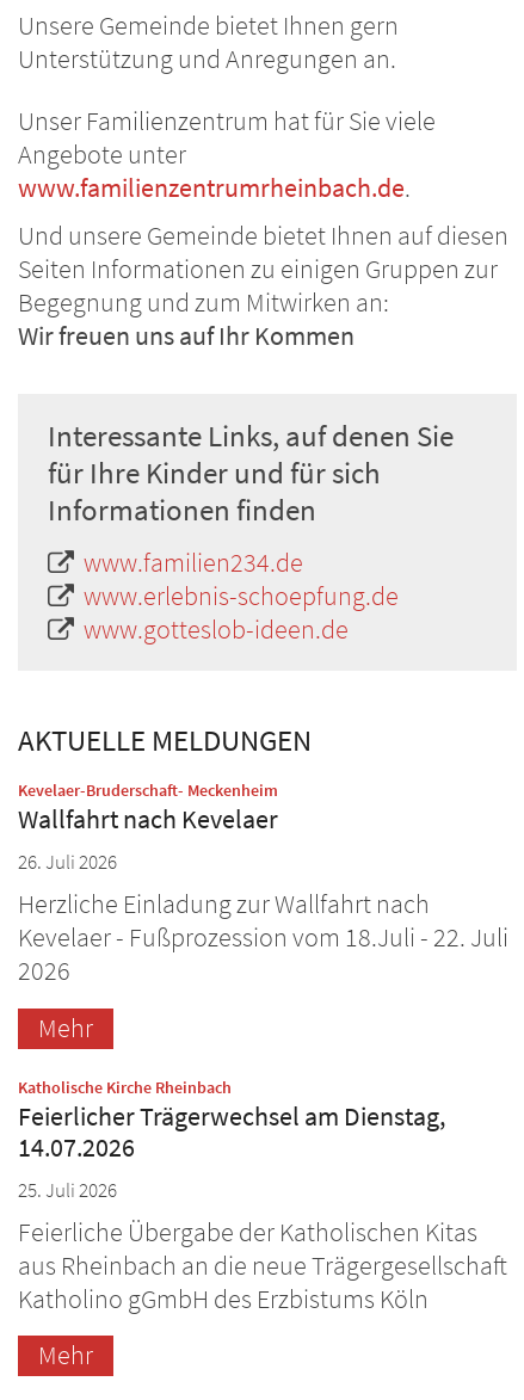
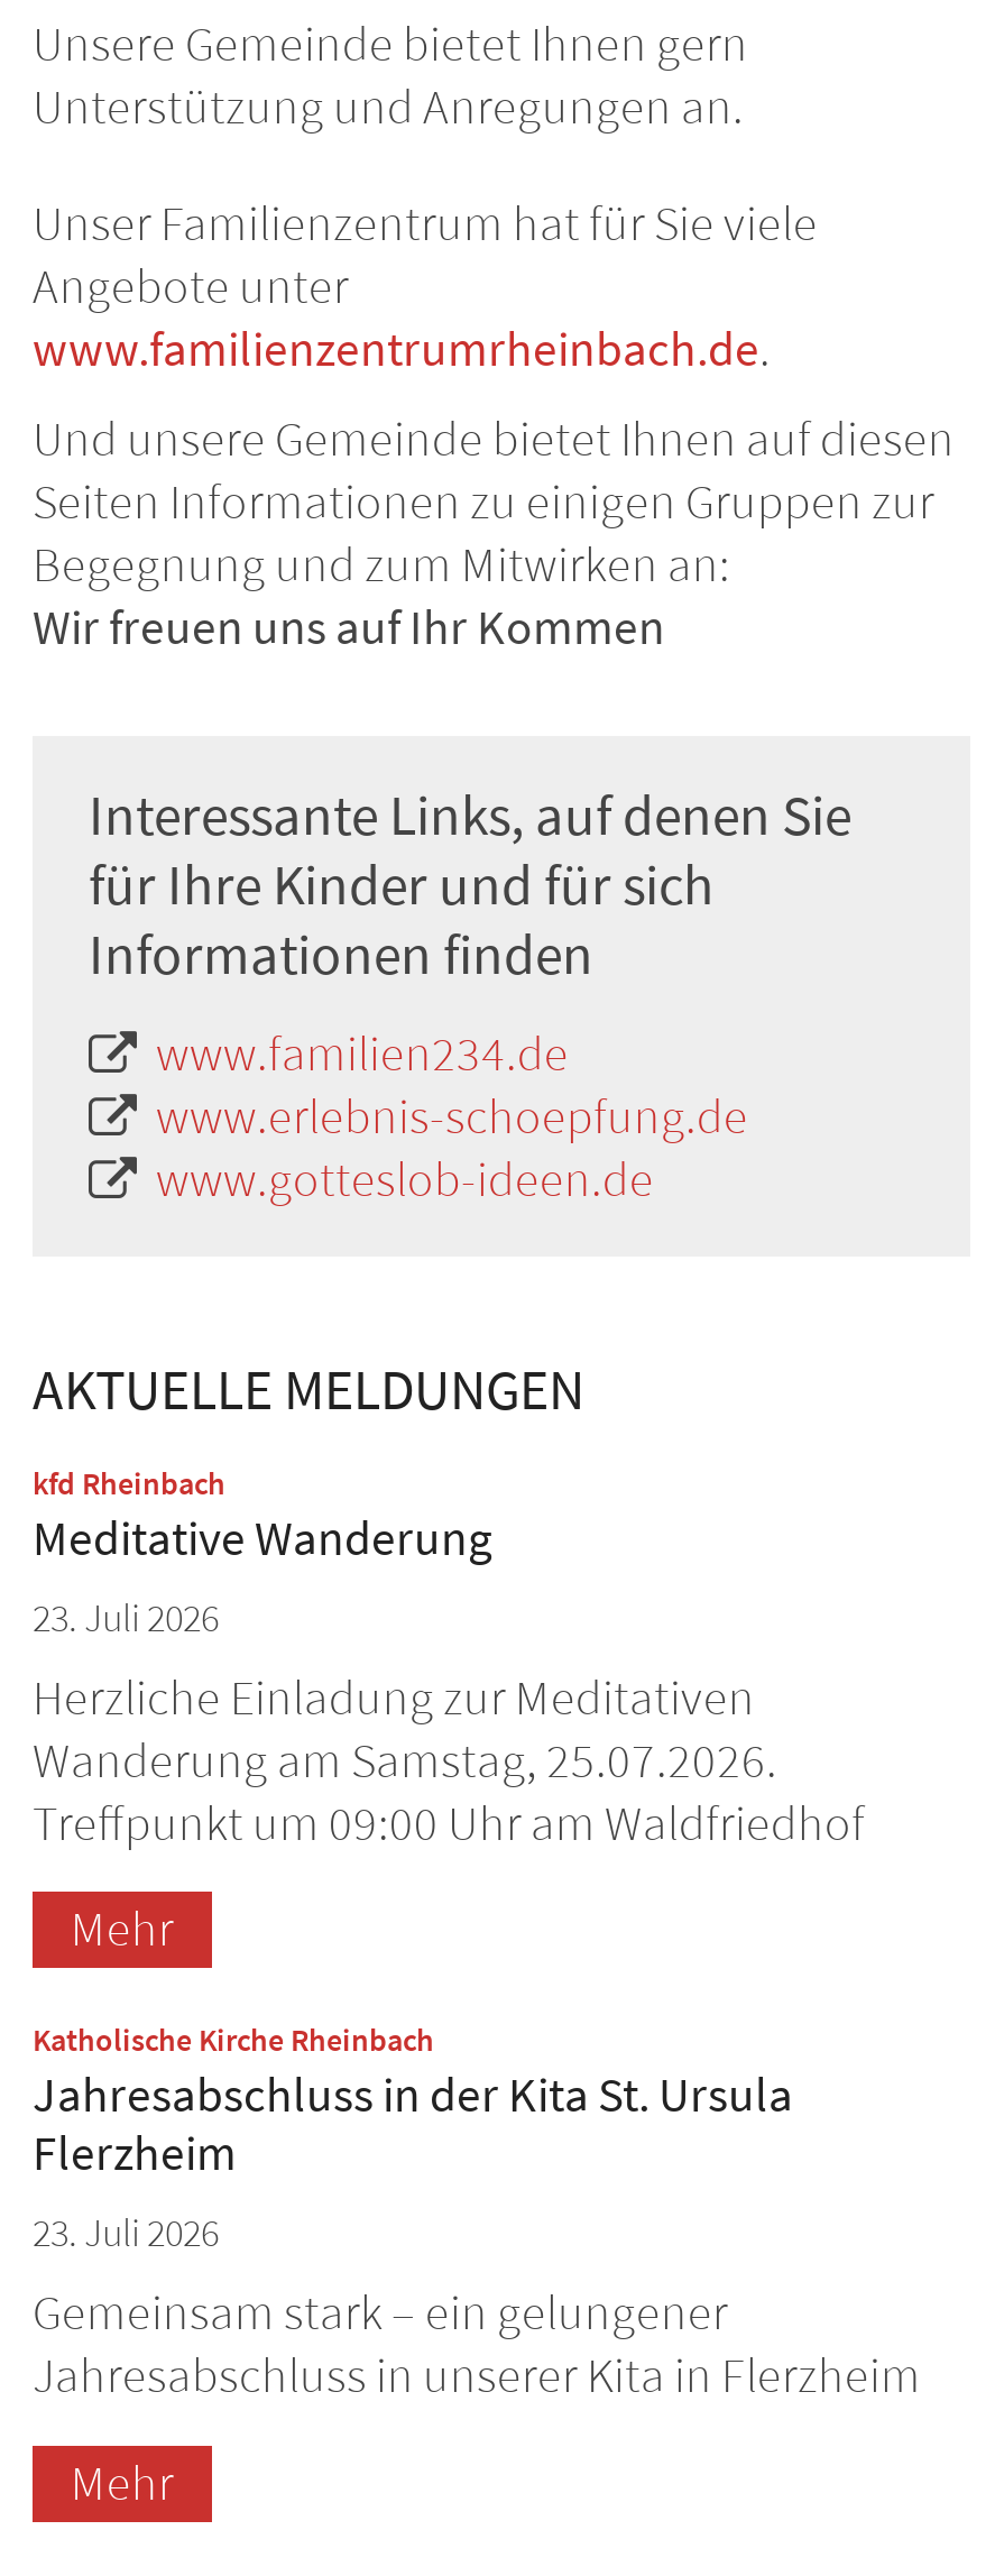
[18,778,508,987] Kevelaer-Bruderschaft- Meckenheim: | Wallfahrt nach Kevelaer | 26. Juli 2026 | Herzliche Einladung zur Wallfahrt nach | Kevelaer - Fußprozession vom 18.Juli - 22. Juli | 2026 -> [33,1460,865,1853] kfd Rheinbach: | Meditative Wanderung | 23. Juli 2026 | Herzliche Einladung zur Meditativen | Wanderung am Samstag, 25.07.2026. | Treffpunkt um 09:00 Uhr am Waldfriedhof
[18,1100,507,1315] Feierlicher Trägerwechsel am Dienstag, | 14.07.2026 | 25. Juli 2026 | Feierliche Übergabe der Katholischen Kitas | aus Rheinbach an die neue Trägergesellschaft | Katholino gGmbH des Erzbistums Köln -> [33,2066,921,2407] Jahresabschluss in der Kita St. Ursula | Flerzheim | 23. Juli 2026 | Gemeinsam stark – ein gelungener | Jahresabschluss in unserer Kita in Flerzheim

